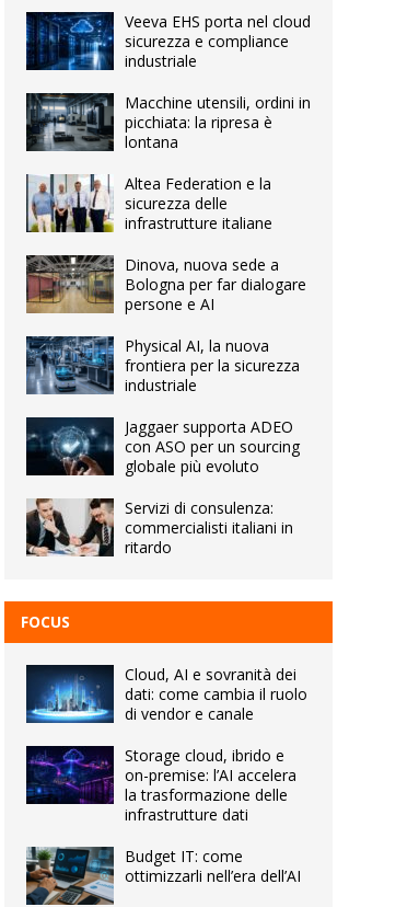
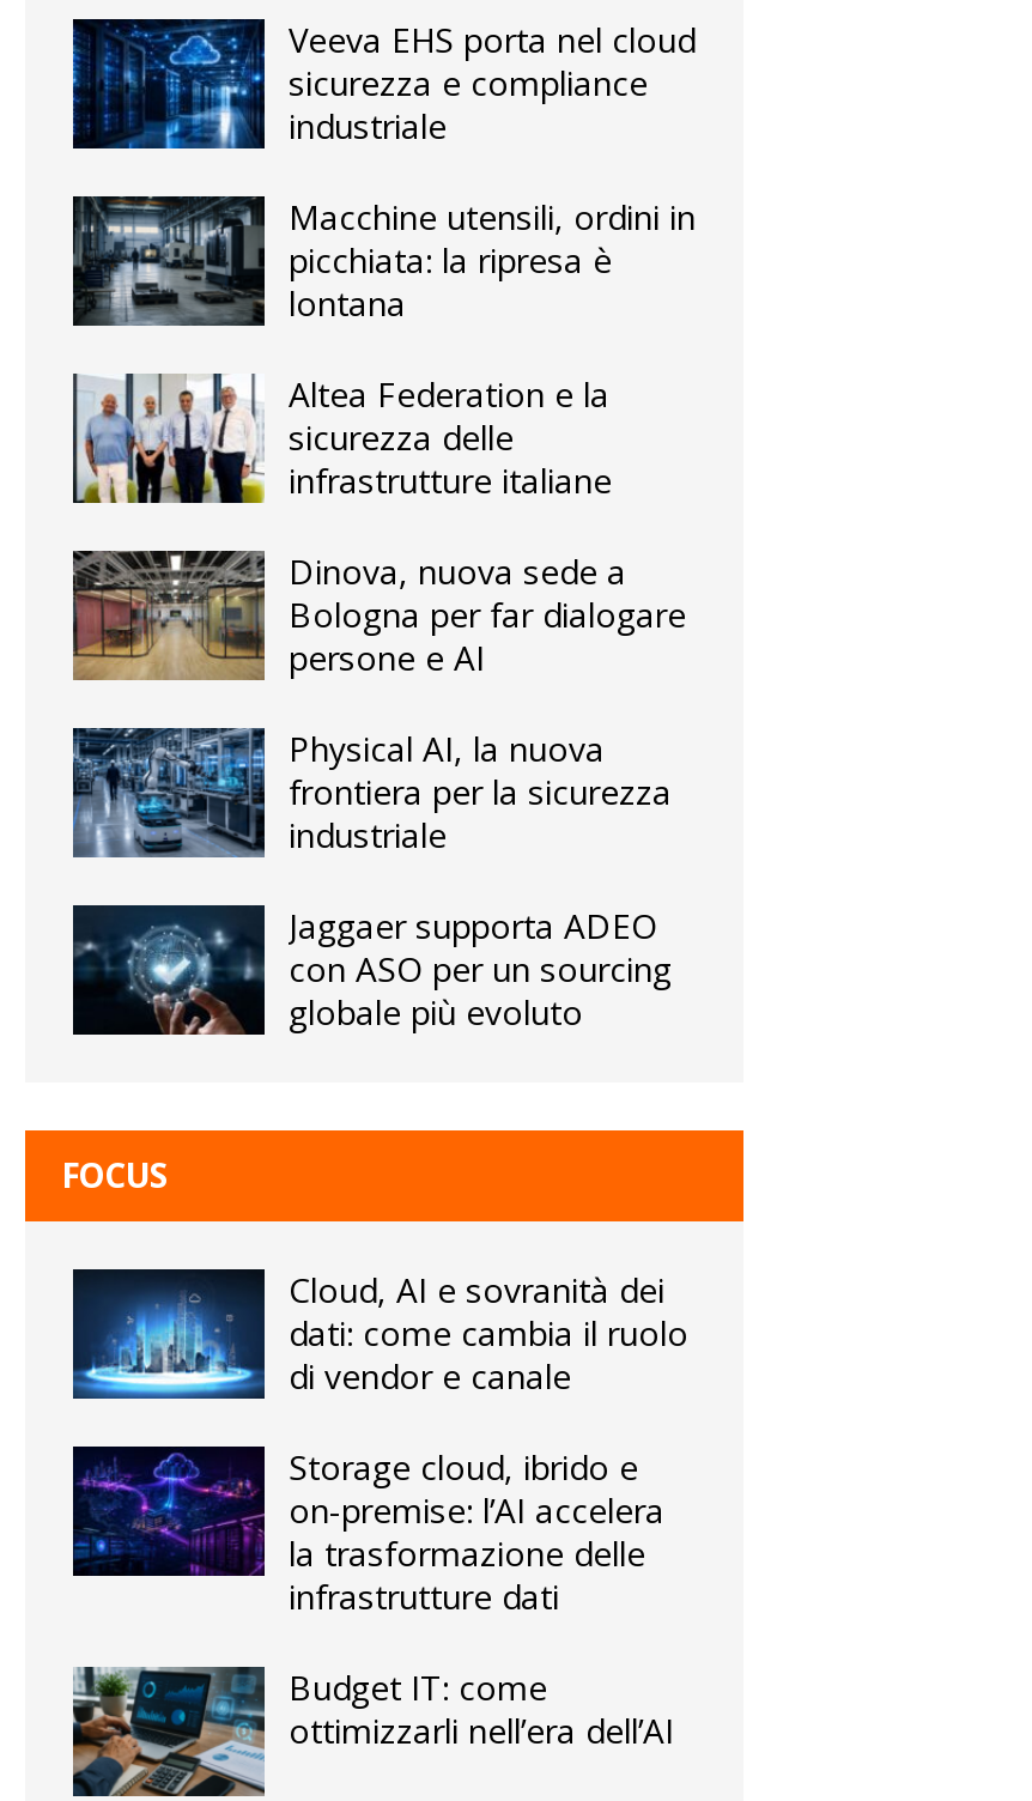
[26,497,293,557] [image] | Servizi di consulenza: | commercialisti italiani in | ritardo -> none

